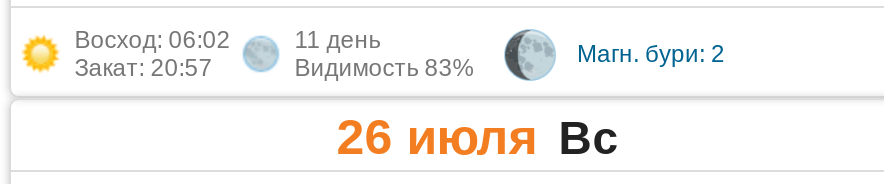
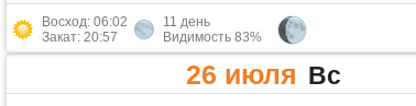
[577,40,725,68] Магн. бури: 2 -> none

